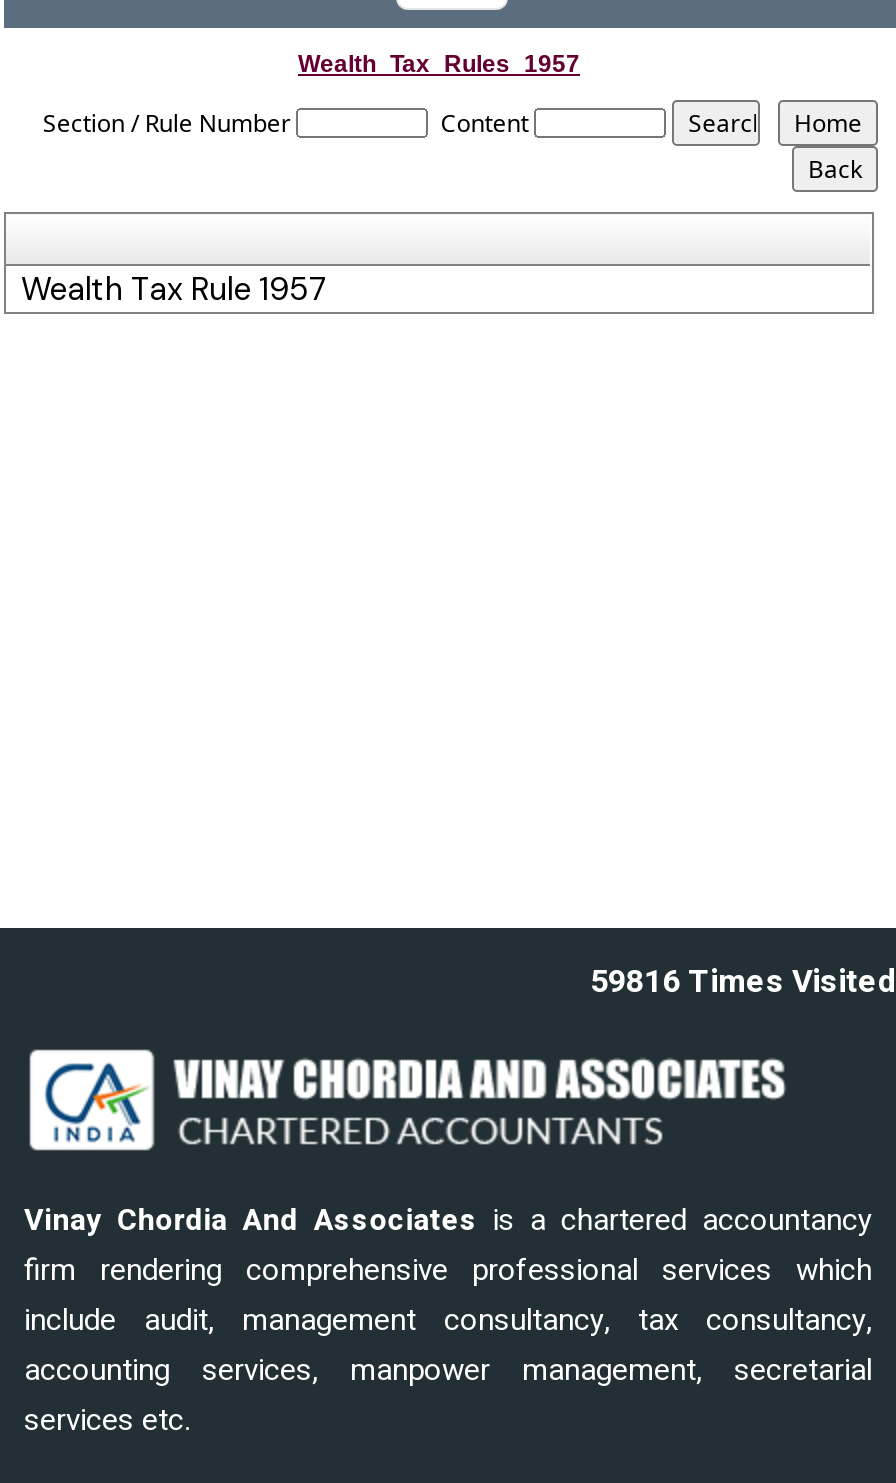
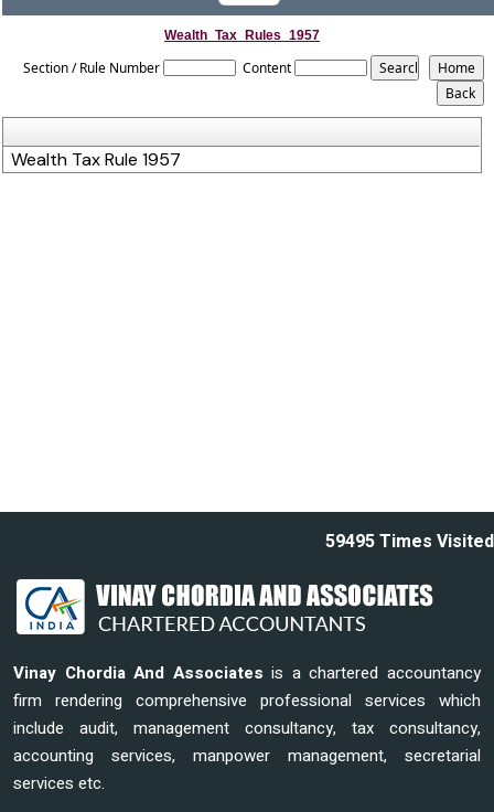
[590,958,896,1006] 59816 Times Visited -> [325,528,494,555] 59495 Times Visited

